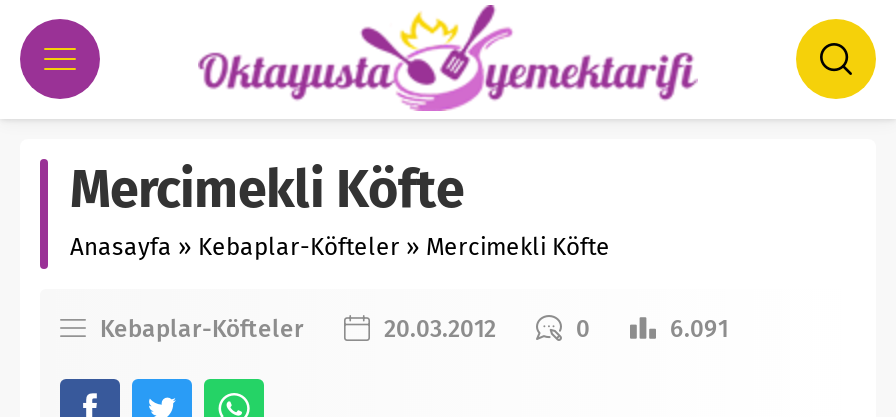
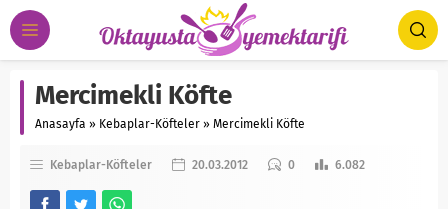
[670,315,728,343] 6.091 -> [335,158,365,172] 6.082

